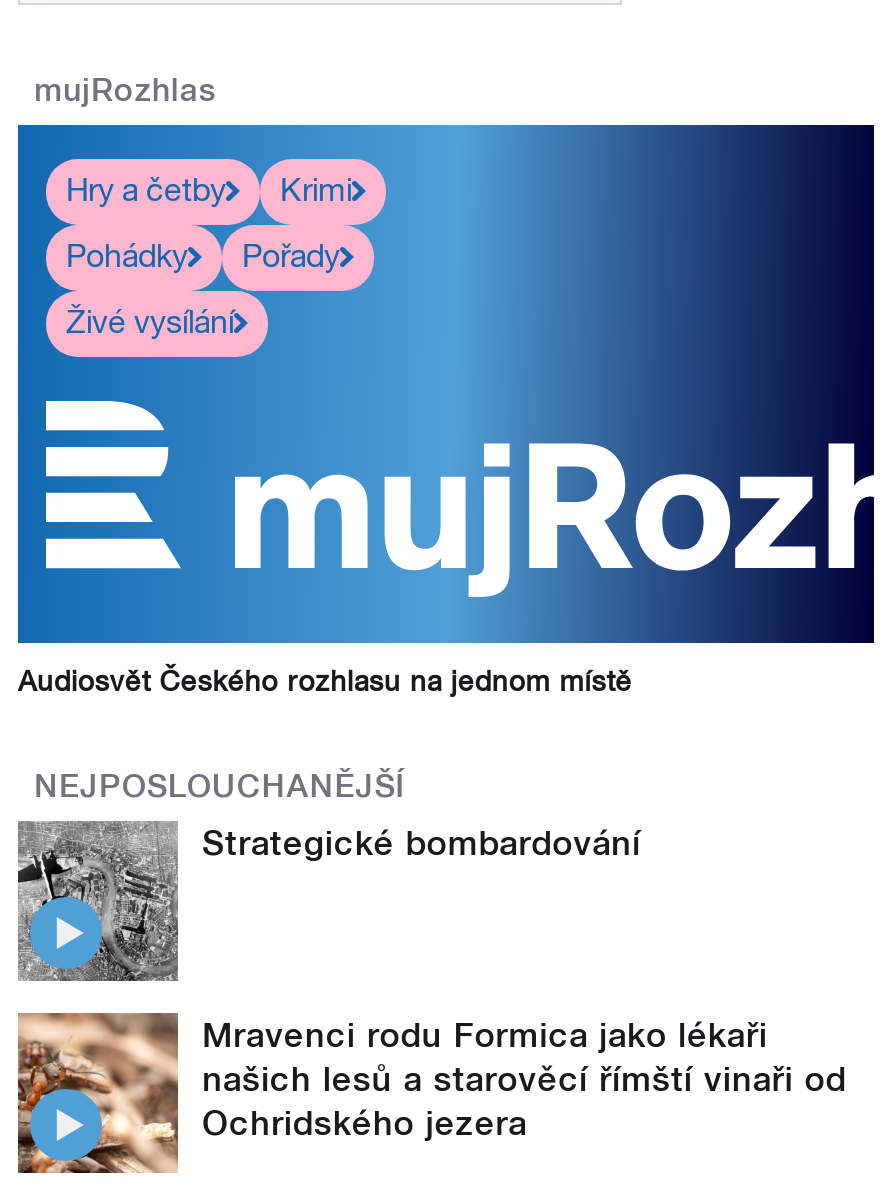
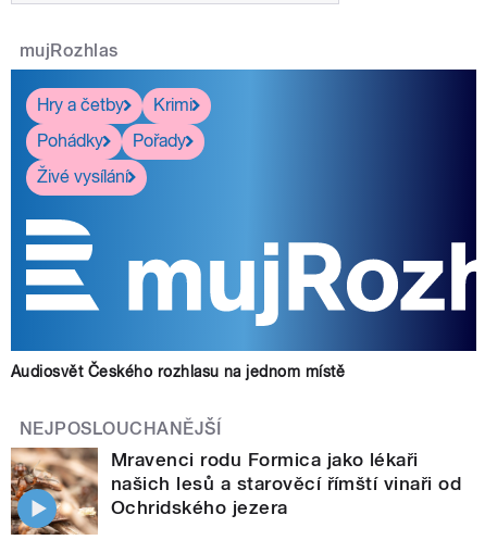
[16,821,641,983] [image] | Strategické bombardování -> none

